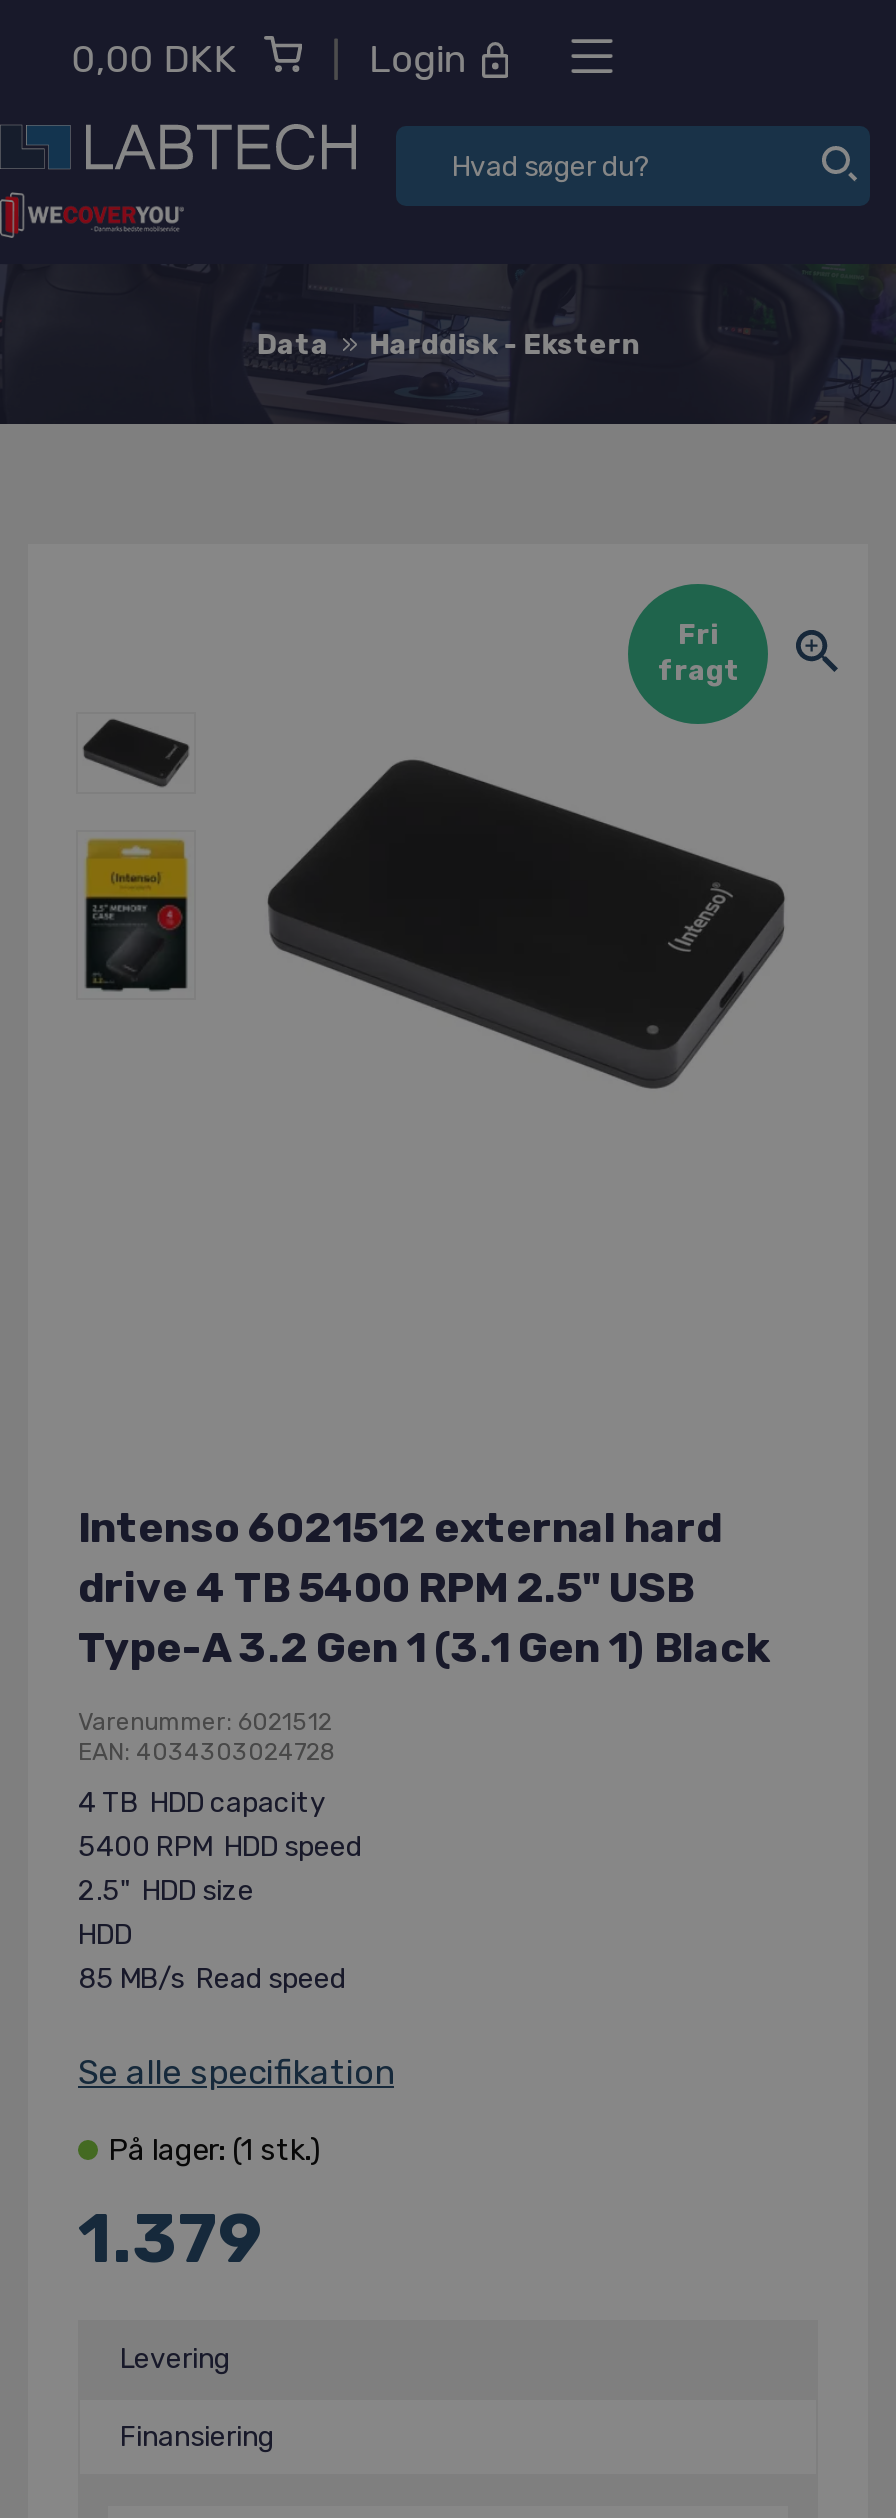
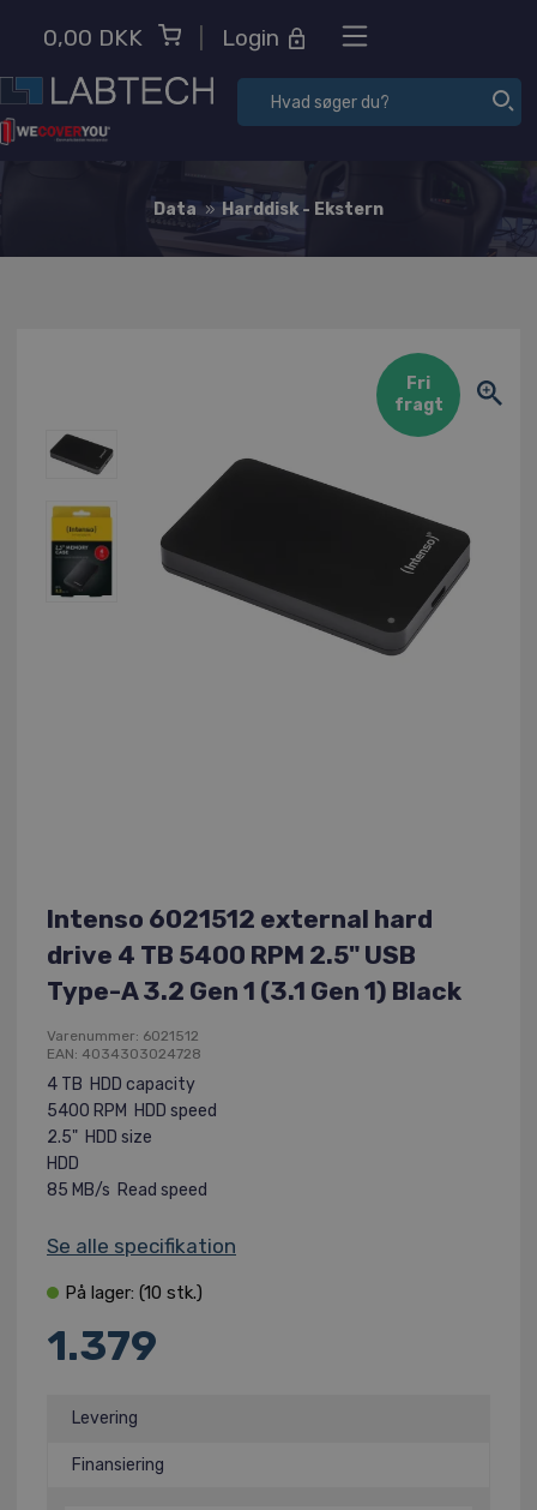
[108,2133,320,2169] På lager: (1 stk.) -> [65,1283,203,1304] På lager: (10 stk.)

